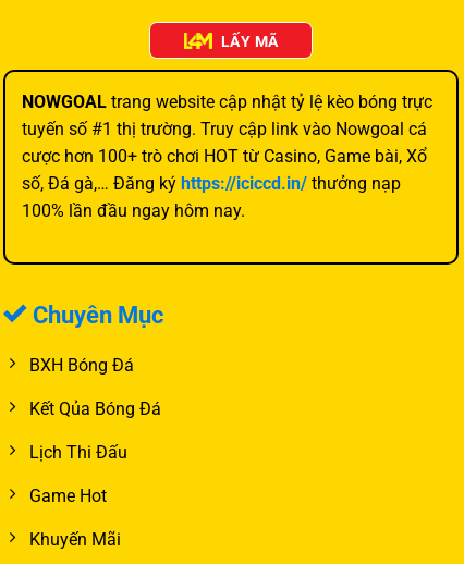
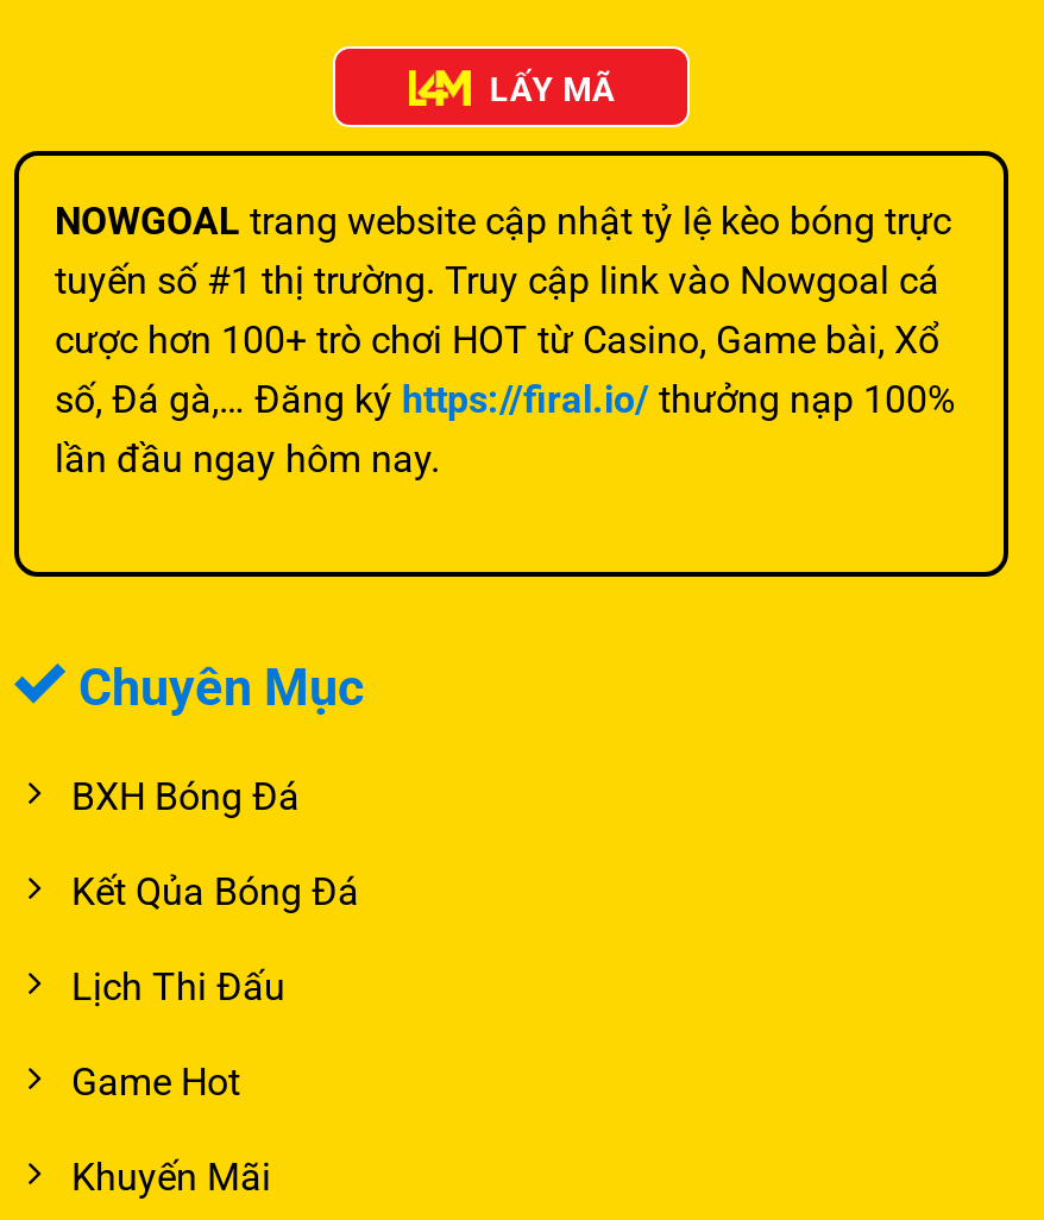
[22,173,401,221] số, Đá gà,… Đăng ký https://iciccd.in/ thưởng nạp | 100% lần đầu ngay hôm nay. -> [55,376,956,481] số, Đá gà,… Đăng ký https://firal.io/ thưởng nạp 100% | lần đầu ngay hôm nay.

